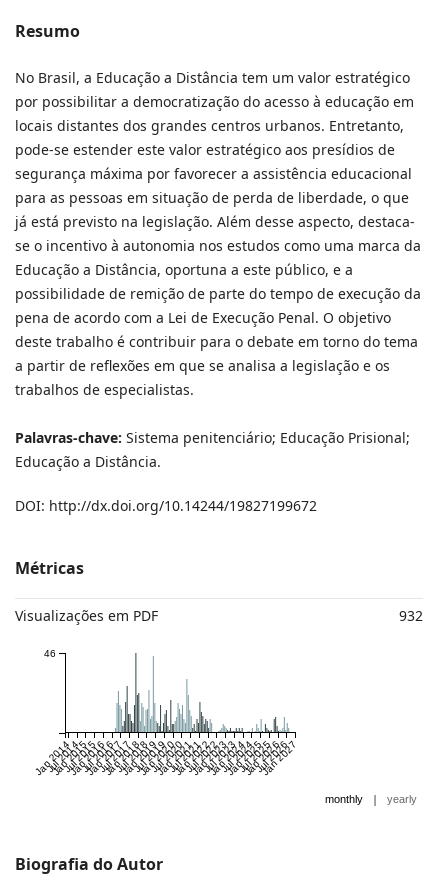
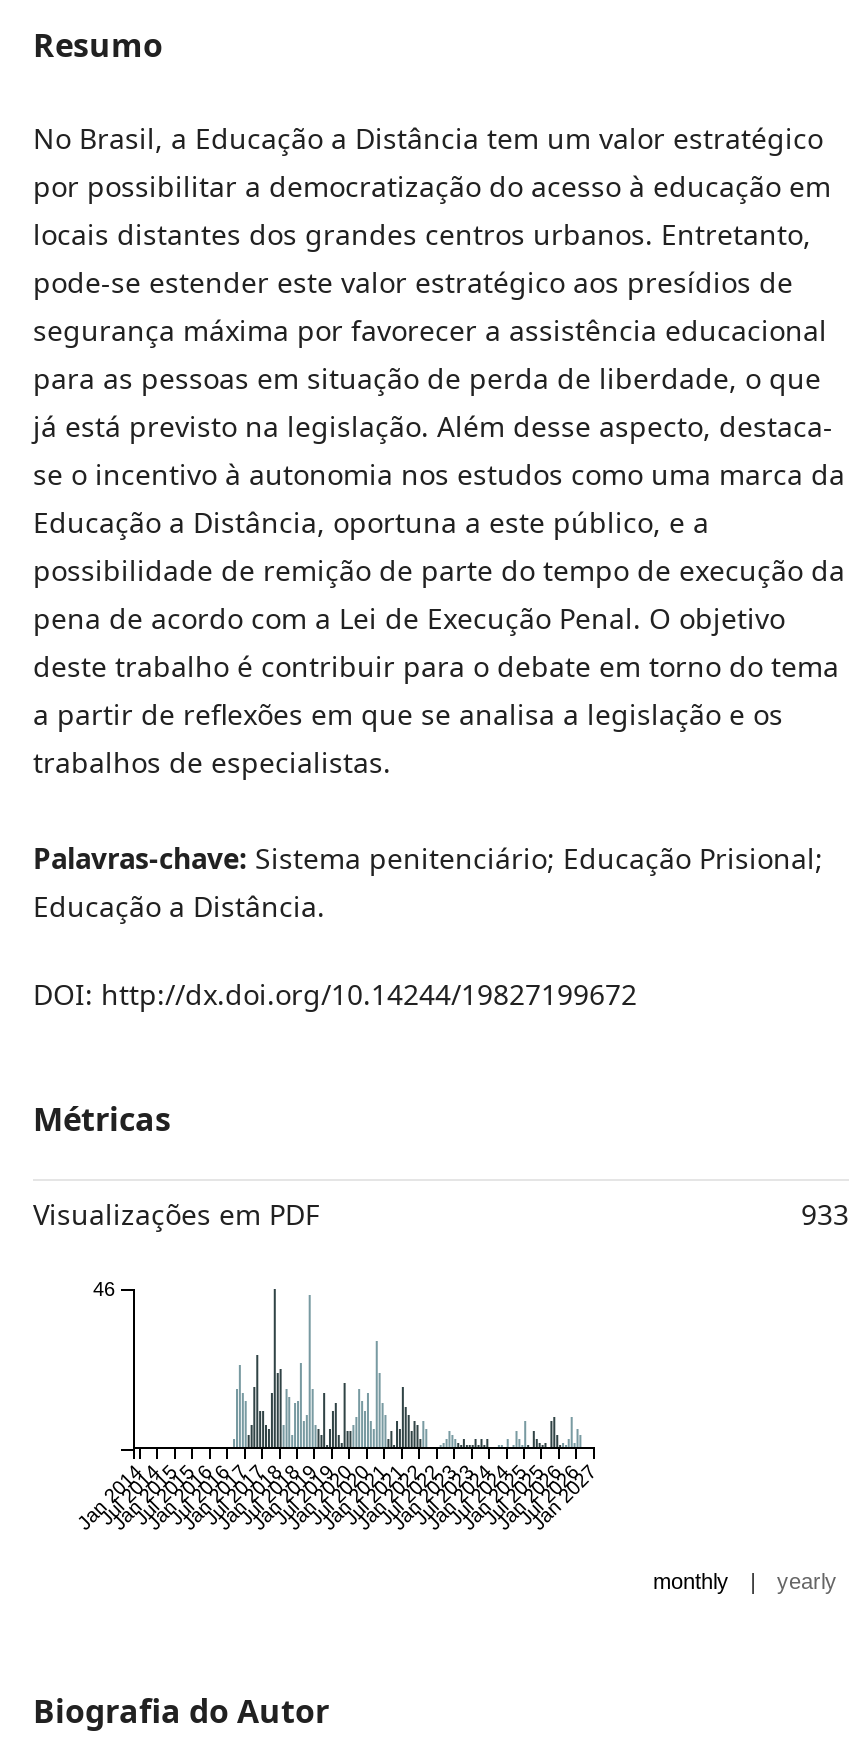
[399,606,423,625] 932 -> [801,1195,849,1233] 933

